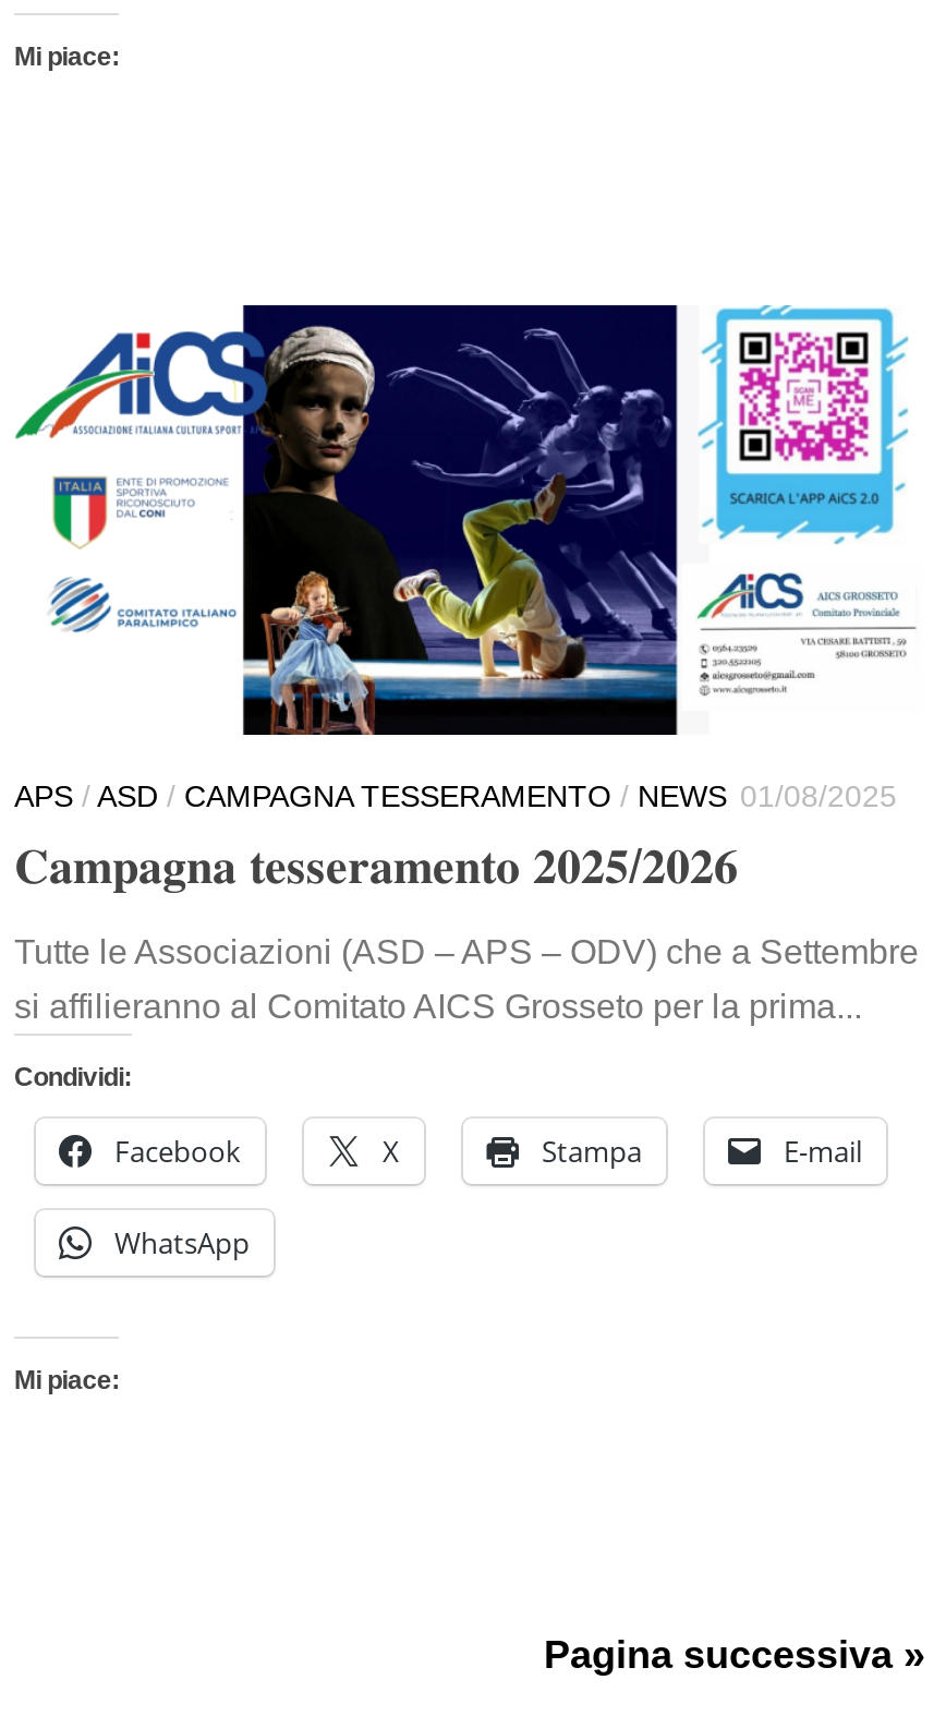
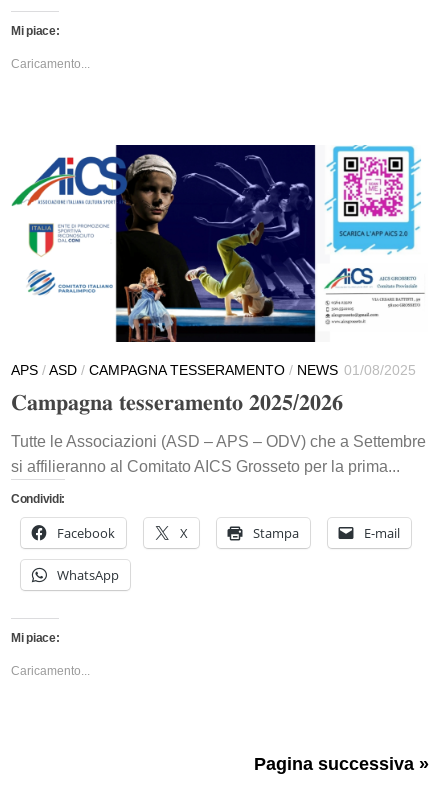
none -> [11,57,90,71] Caricamento...
none -> [11,664,90,678] Caricamento...

